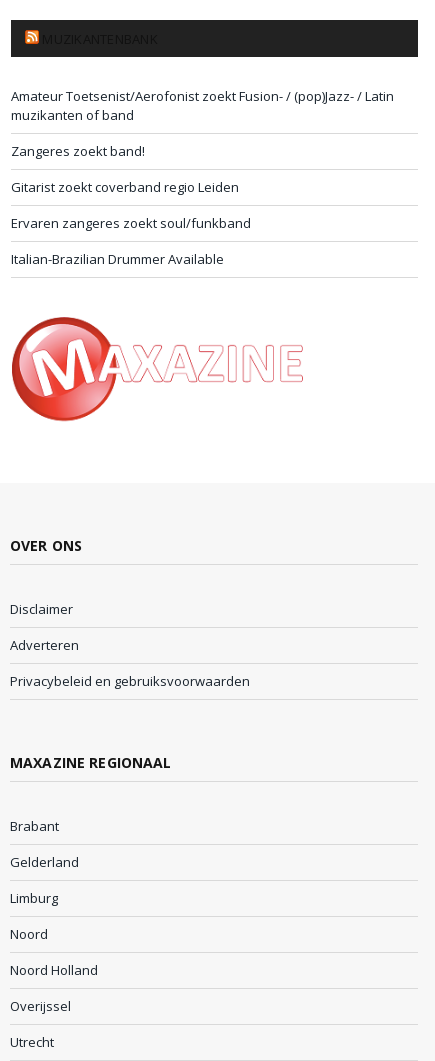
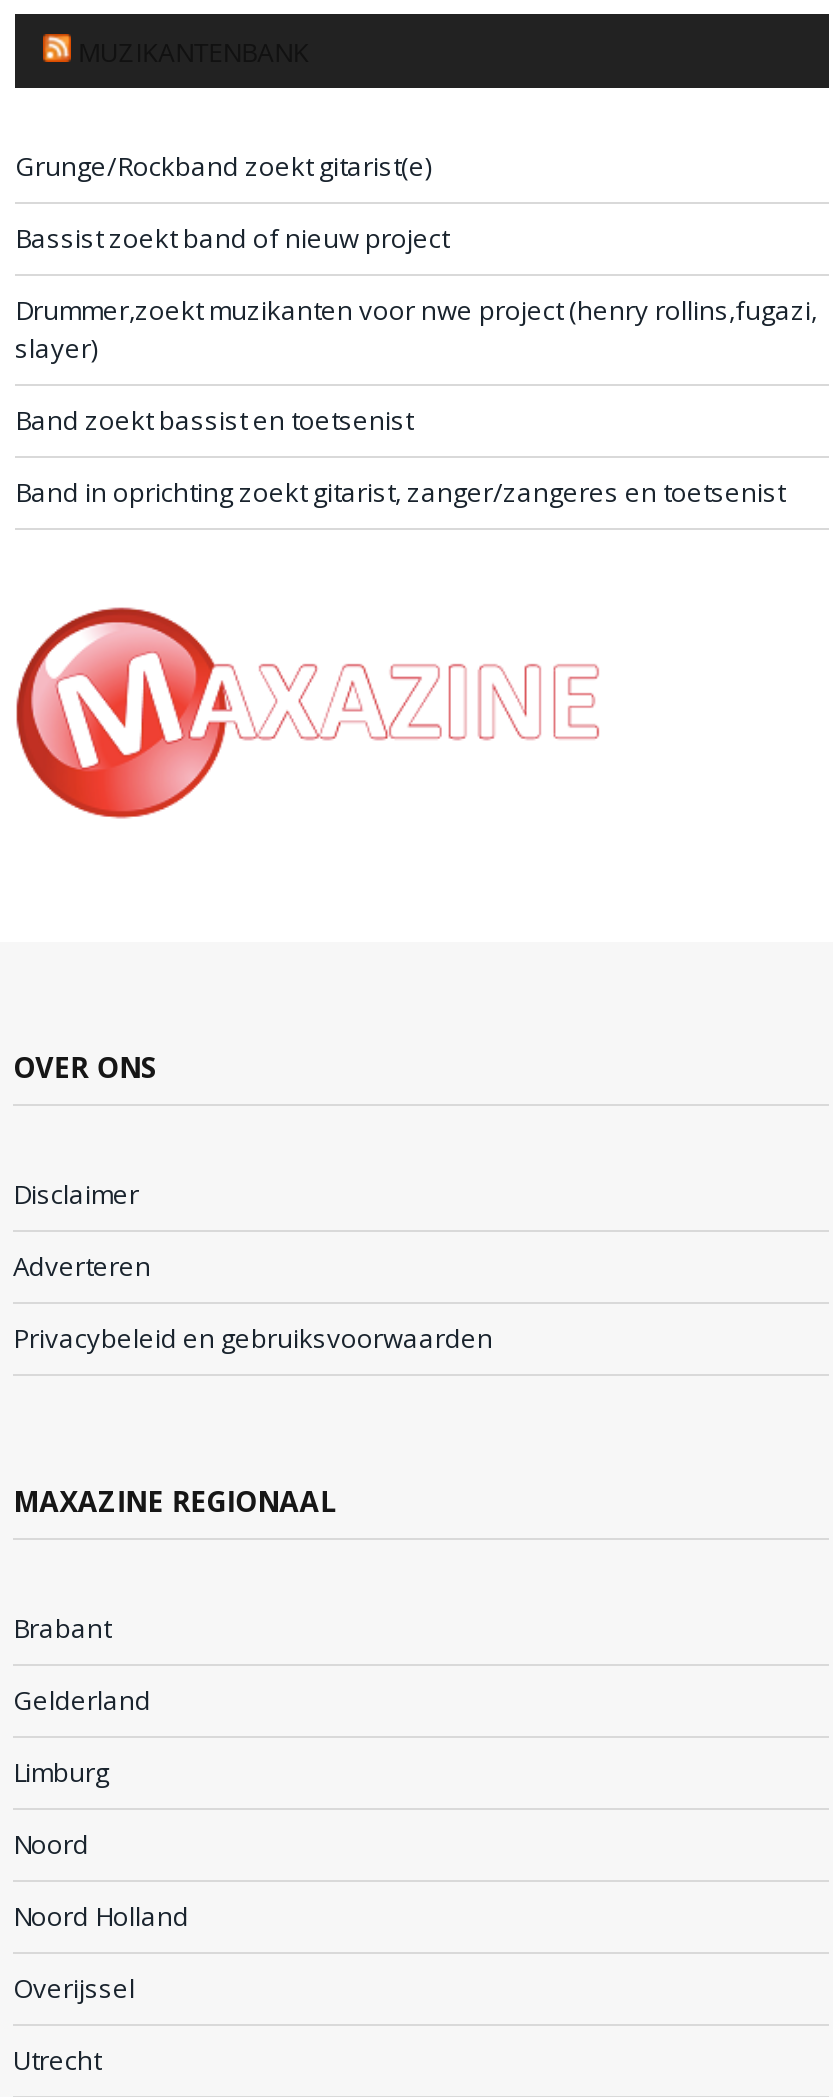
[11,87,394,124] Amateur Toetsenist/Aerofonist zoekt Fusion- / (pop)Jazz- / Latin | muzikanten of band -> [15,149,431,185] Grunge/Rockband zoekt gitarist(e)
[11,142,145,160] Zangeres zoekt band! -> [15,221,449,257] Bassist zoekt band of nieuw project
[11,178,239,196] Gitarist zoekt coverband regio Leiden -> [15,293,817,367] Drummer,zoekt muzikanten voor nwe project (henry rollins,fugazi, | slayer)
[11,214,251,232] Ervaren zangeres zoekt soul/funkband -> [15,403,413,439] Band zoekt bassist en toetsenist
[11,250,224,268] Italian-Brazilian Drummer Available -> [15,475,785,511] Band in oprichting zoekt gitarist, zanger/zangeres en toetsenist

